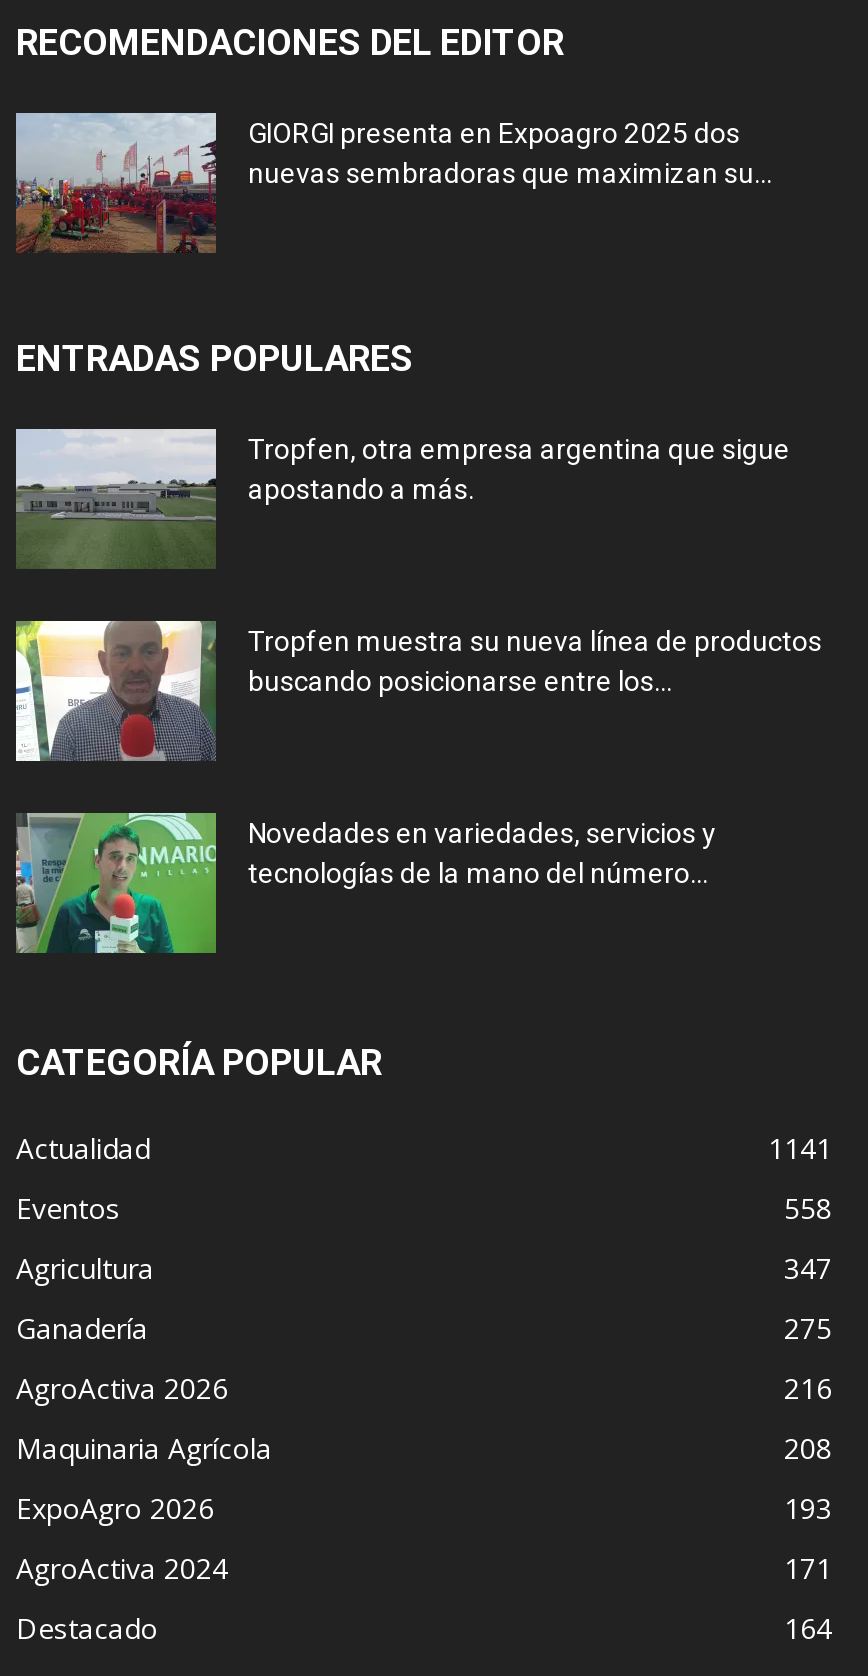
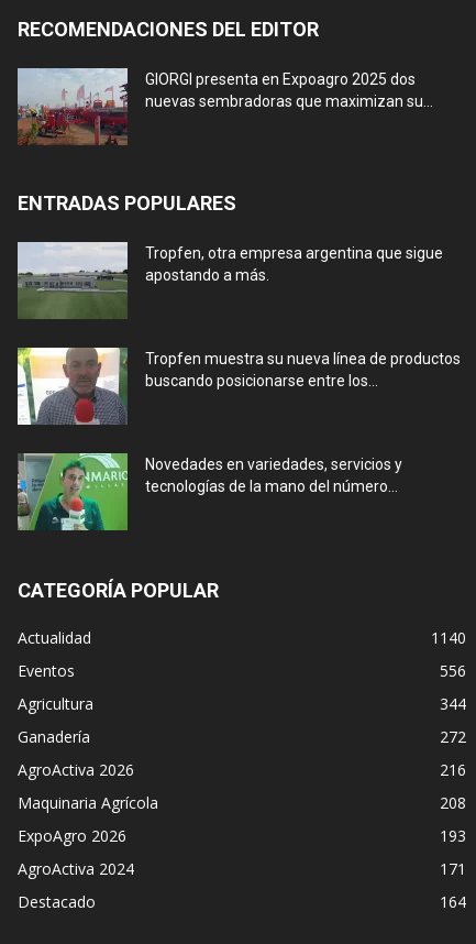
[768,1129,832,1167] 1141 -> [431,627,466,648] 1140
[784,1189,832,1227] 558 -> [440,660,466,681] 556
[784,1249,832,1287] 347 -> [440,693,466,714] 344
[784,1309,832,1347] 275 -> [440,726,466,747] 272

